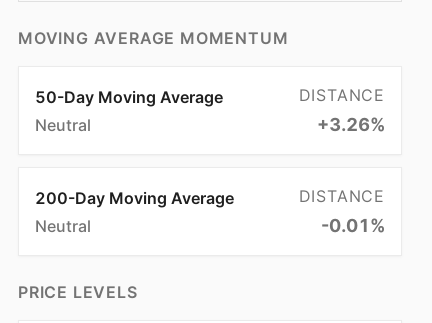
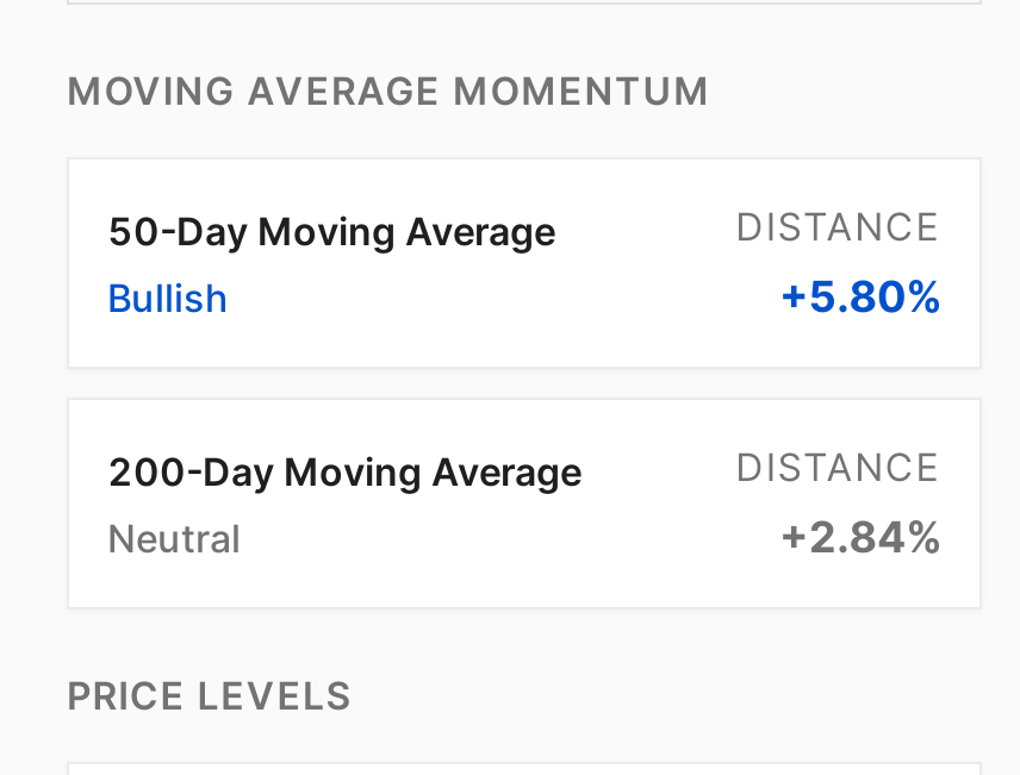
[35,114,91,134] Neutral -> [107,273,229,320] Bullish
[317,114,385,135] +3.26% -> [779,271,941,321] +5.80%
[321,215,385,236] -0.01% -> [779,512,941,562] +2.84%

